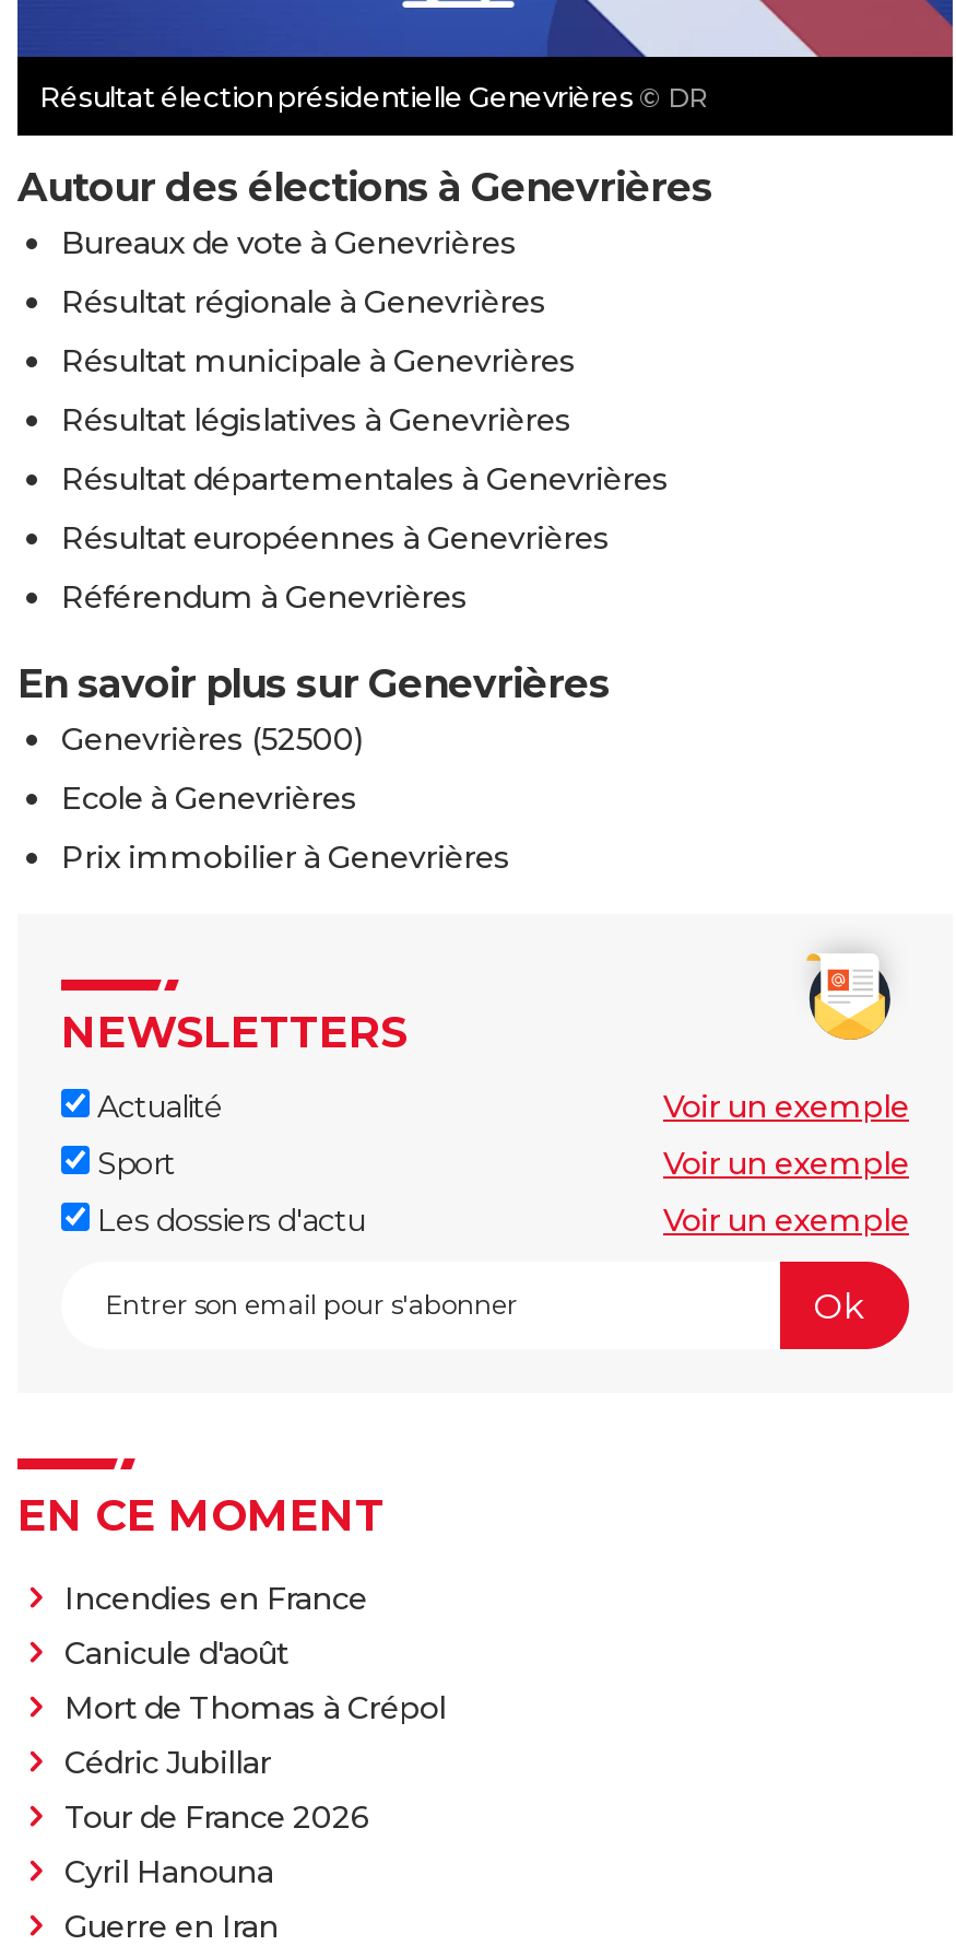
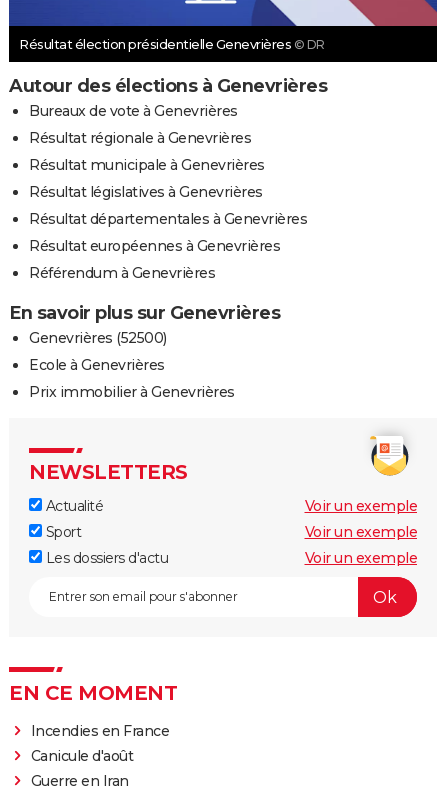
[64,1689,446,1892] Mort de Thomas à Crépol | Cédric Jubillar | Tour de France 2026 | Cyril Hanouna -> none

